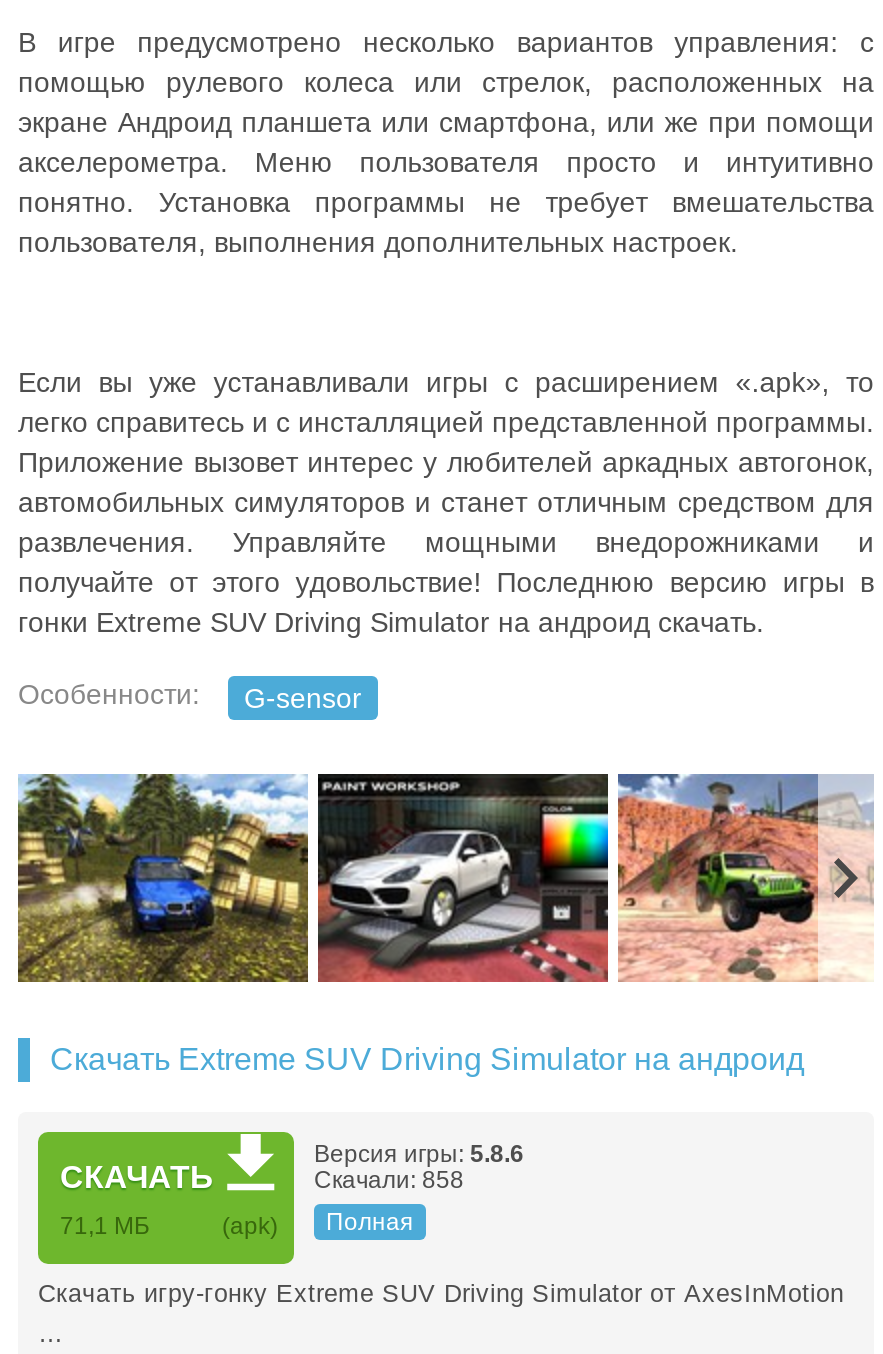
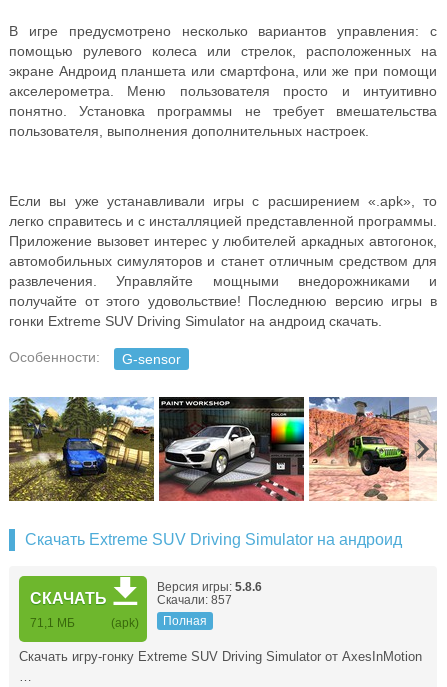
[314,1166,464,1194] Скачали: 858 -> [157,593,232,607] Скачали: 857

